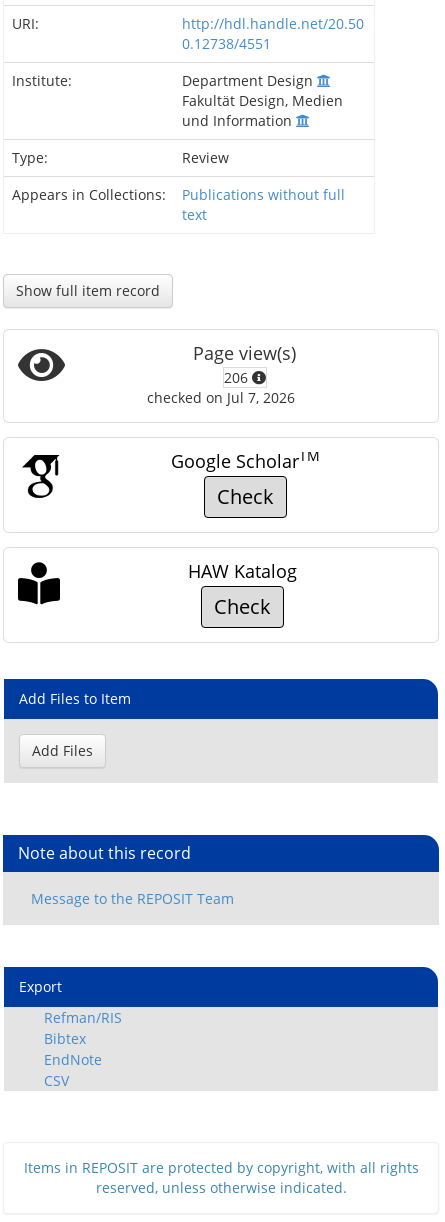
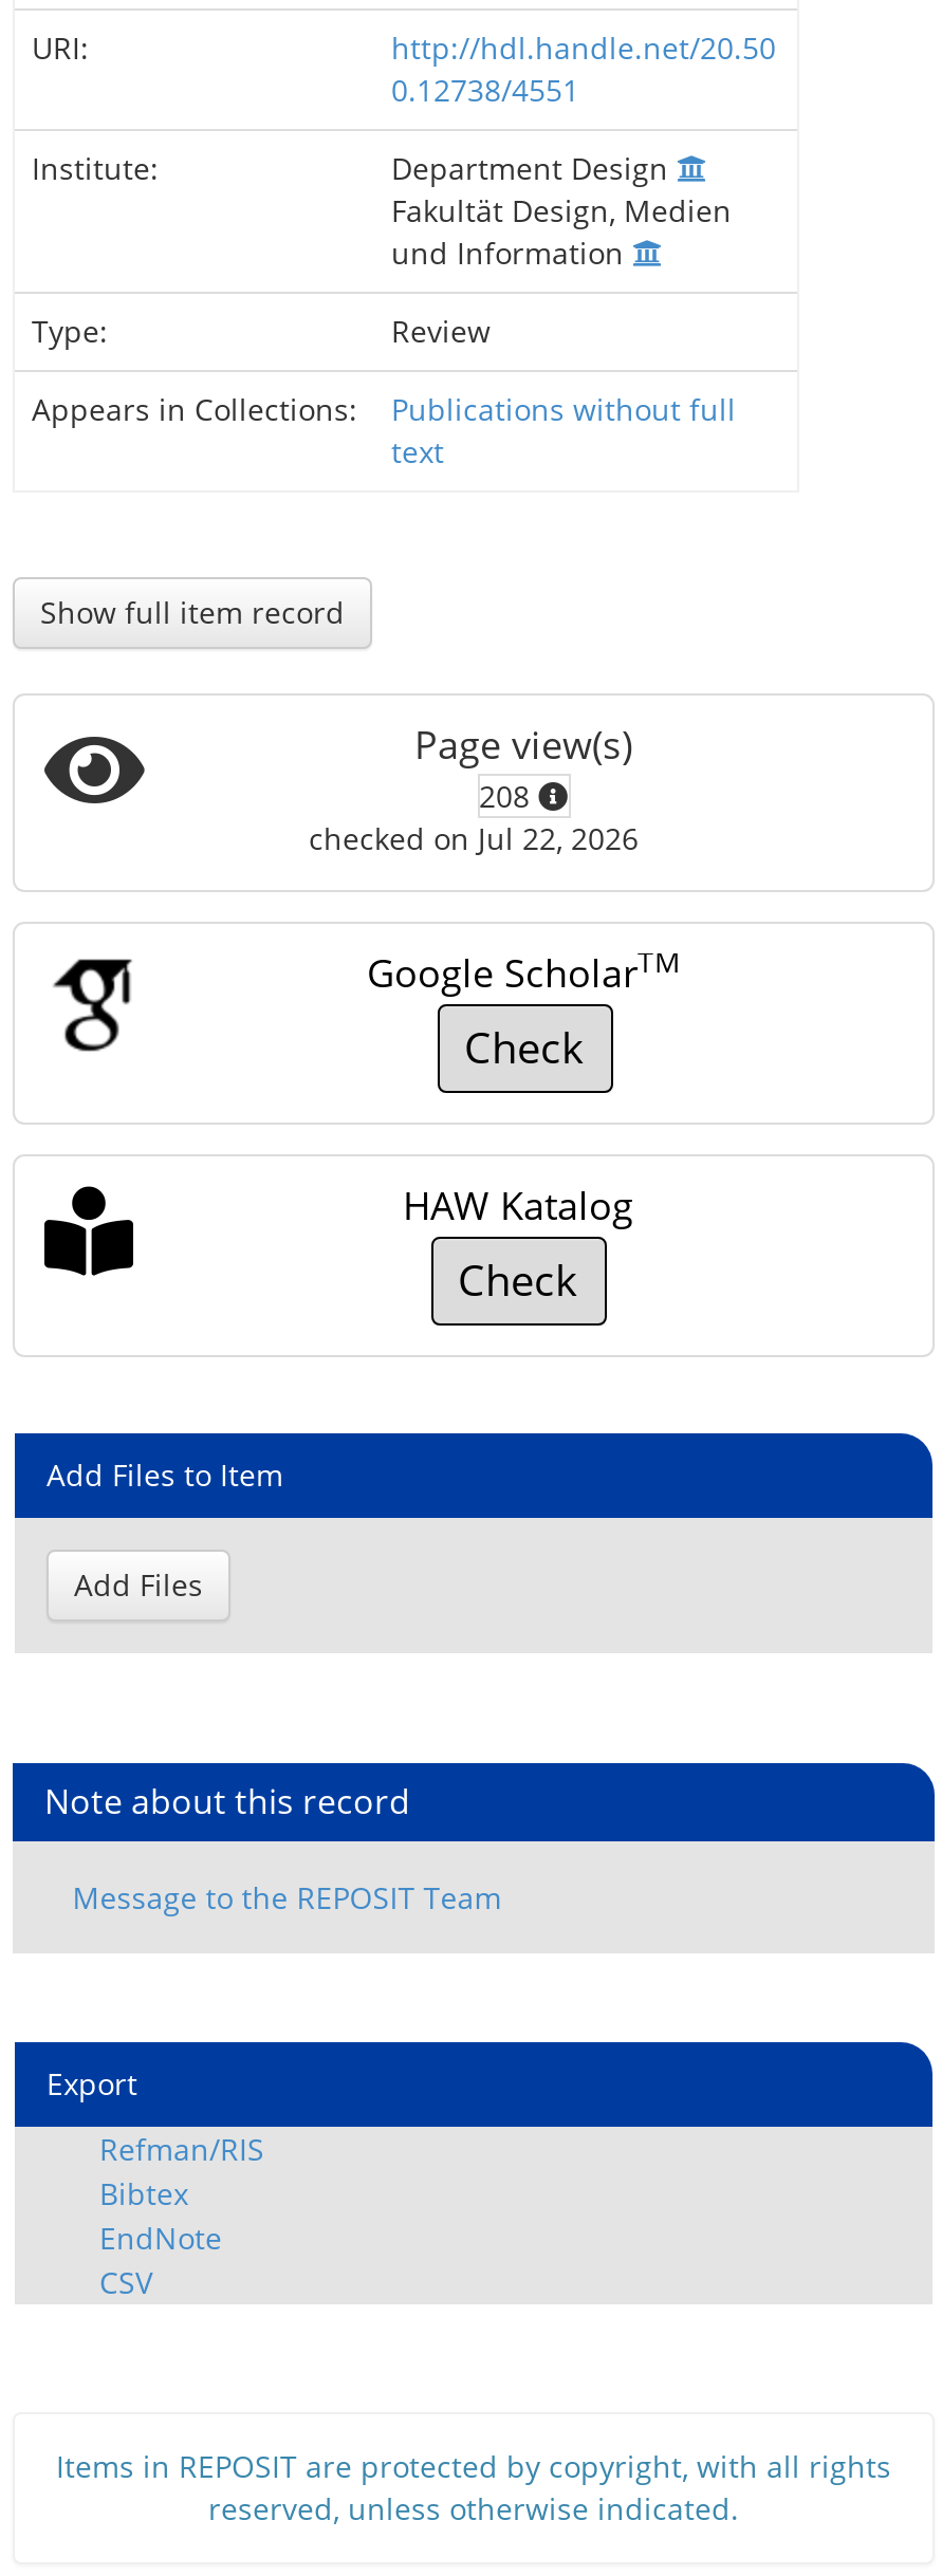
[223,368,251,387] 206 -> [479,776,538,816] 208
[147,388,295,407] checked on Jul 7, 2026 -> [309,818,639,858] checked on Jul 22, 2026

